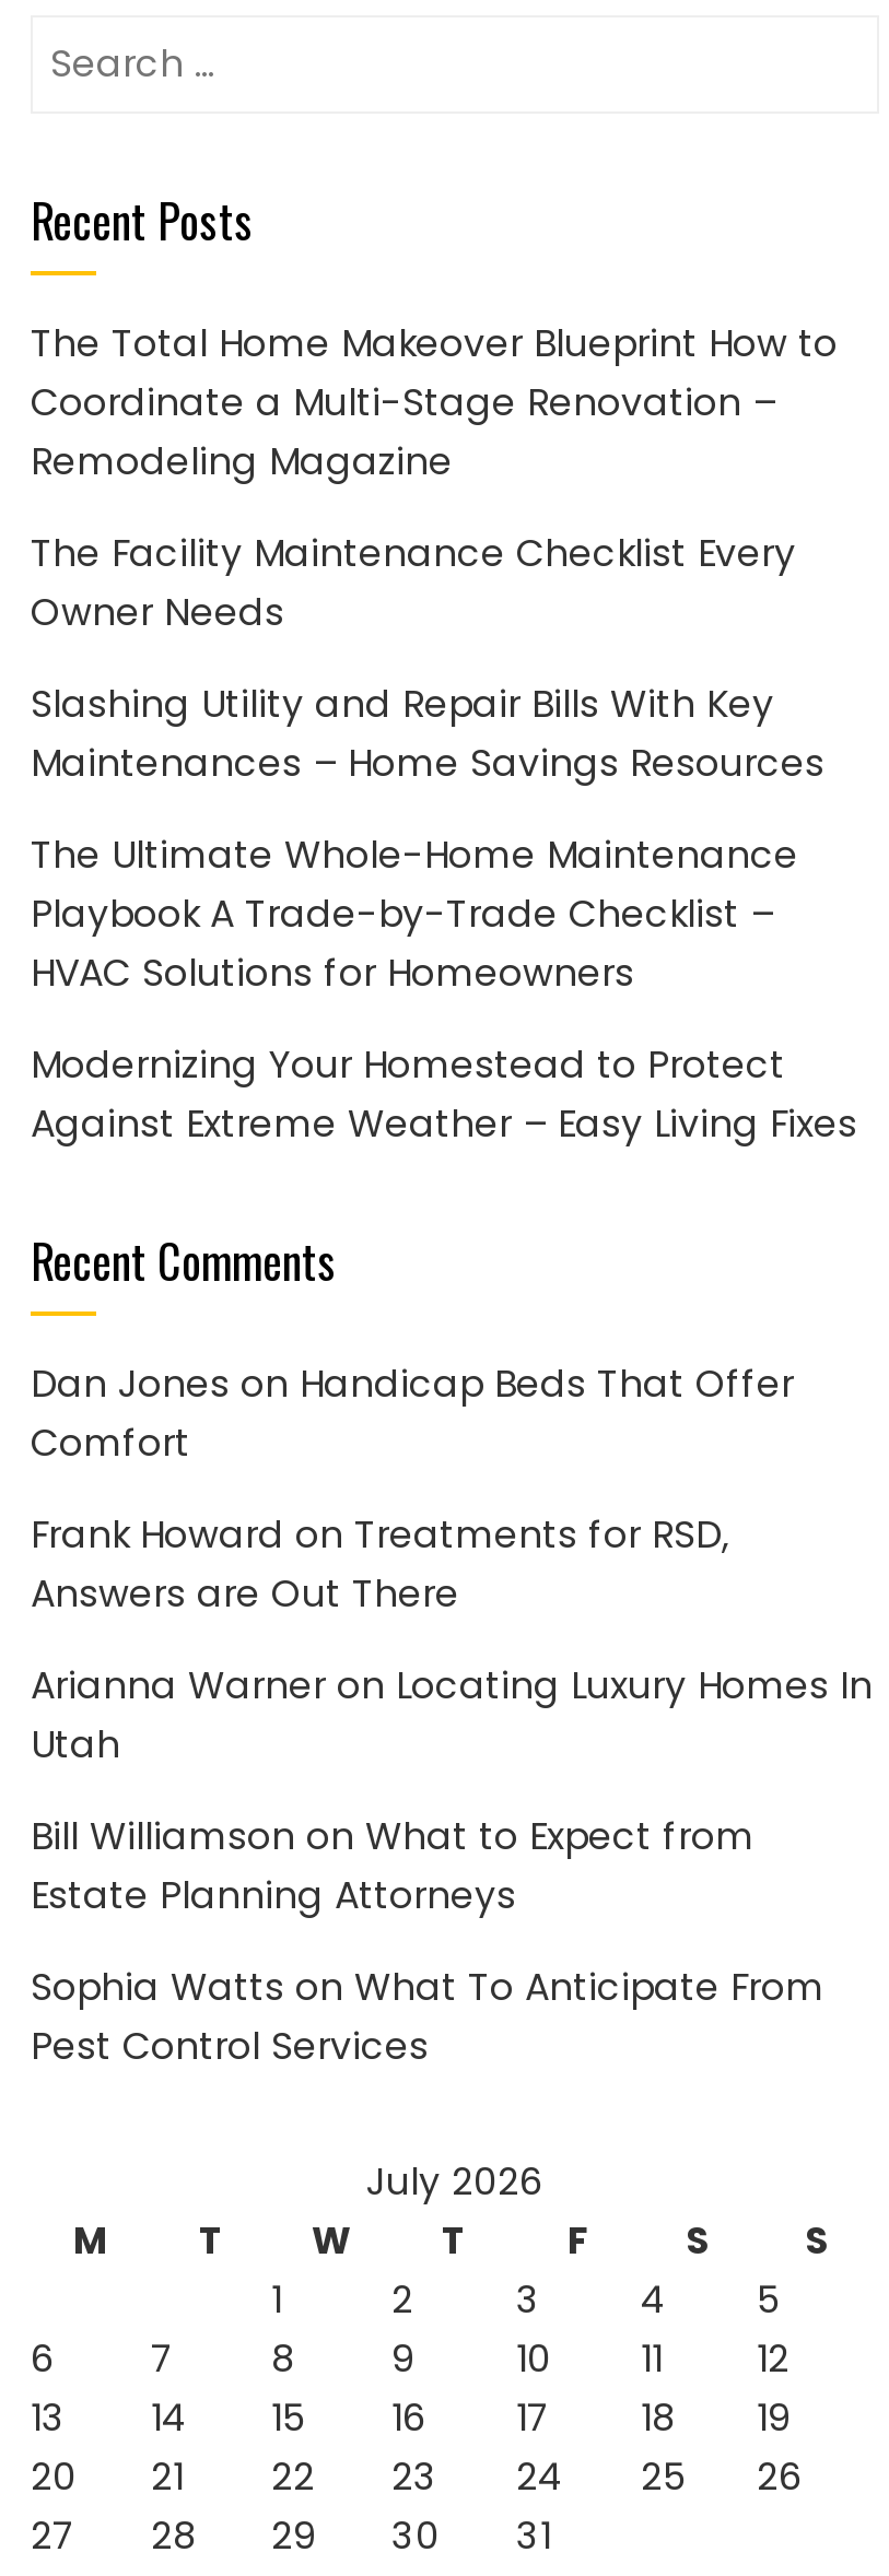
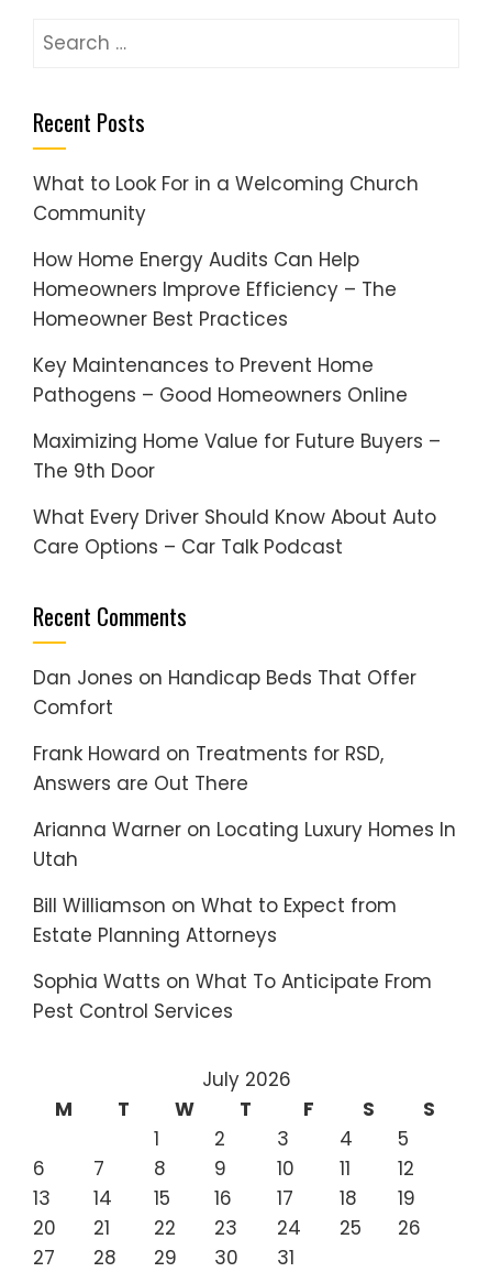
[31,317,838,487] The Total Home Makeover Blueprint How to | Coordinate a Multi-Stage Renovation – | Remodeling Magazine -> [33,171,419,227] What to Look For in a Welcoming Church | Community
[31,527,796,638] The Facility Maintenance Checklist Every | Owner Needs -> [33,246,397,332] How Home Energy Audits Can Help | Homeowners Improve Efficiency – The | Homeowner Best Practices
[31,678,824,789] Slashing Utility and Repair Bills With Key | Maintenances – Home Savings Resources -> [33,352,408,408] Key Maintenances to Prevent Home | Pathogens – Good Homeowners Online
[31,828,798,999] The Ultimate Whole-Home Maintenance | Playbook A Trade-by-Trade Checklist – | HVAC Solutions for Homeowners -> [33,428,441,484] Maximizing Home Value for Future Buyers – | The 9th Door
[31,1038,857,1150] Modernizing Your Homestead to Protect | Against Extreme Weather – Easy Living Fixes -> [33,504,436,560] What Every Driver Should Know About Auto | Care Options – Car Talk Podcast

